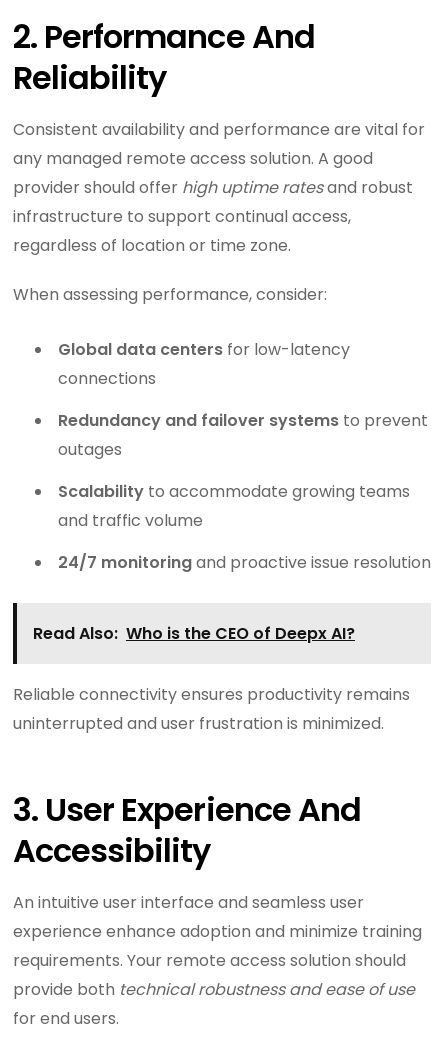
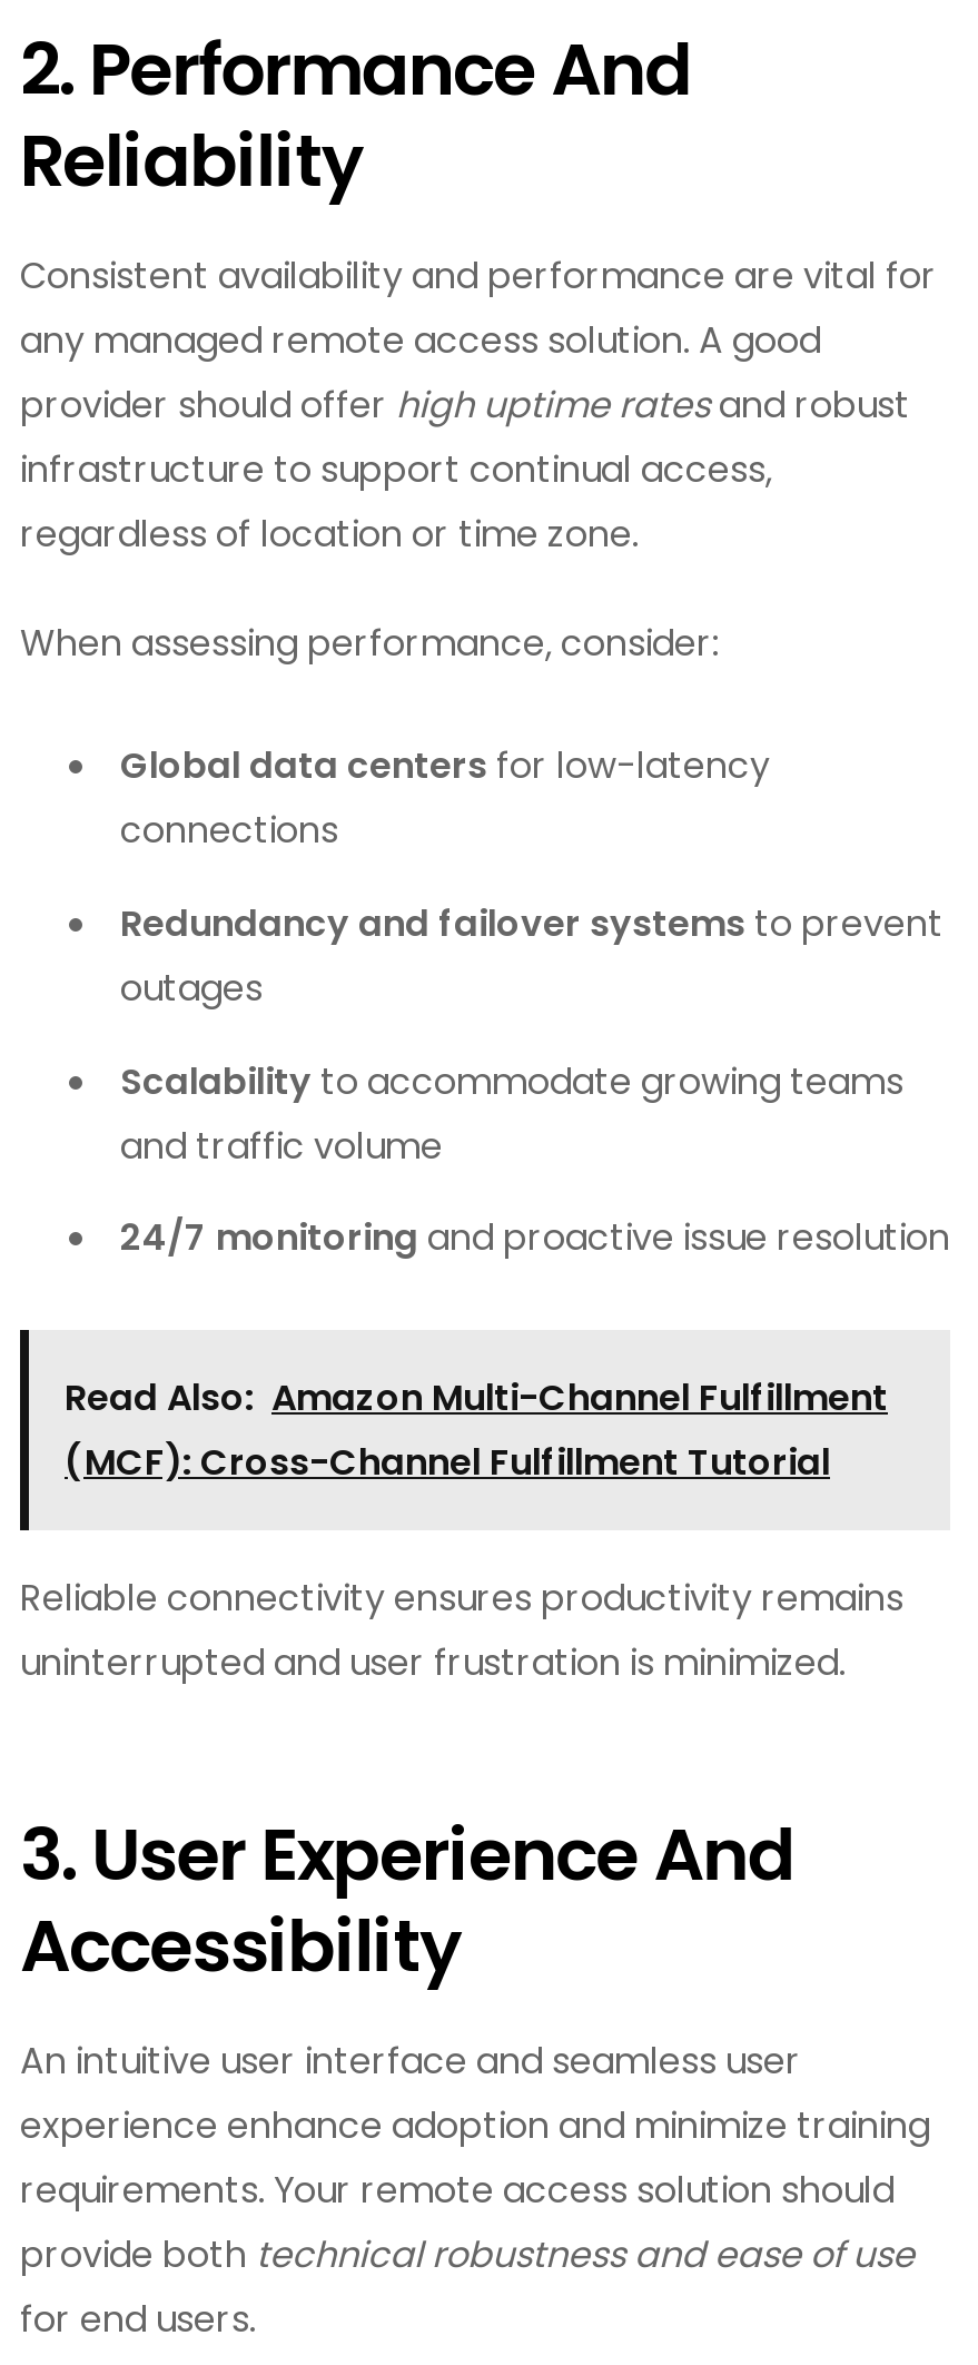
[33,622,355,645] Read Also: Who is the CEO of Deepx AI? -> [65,1372,888,1488] Read Also: Amazon Multi-Channel Fulfillment | (MCF): Cross-Channel Fulfillment Tutorial

